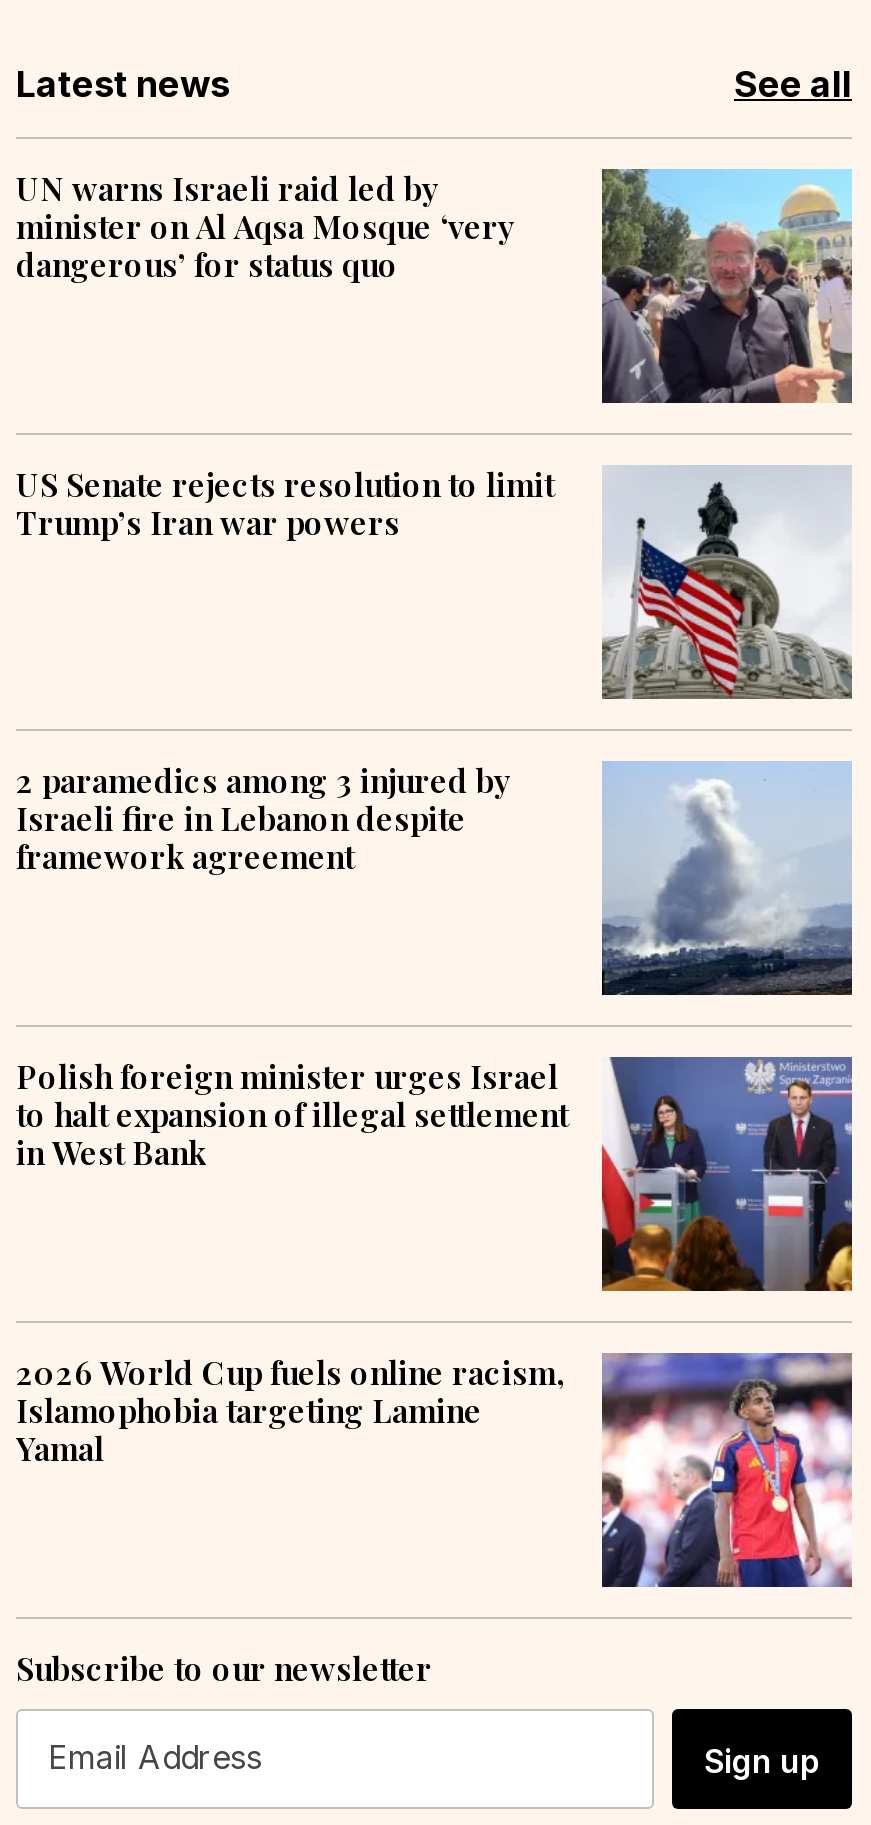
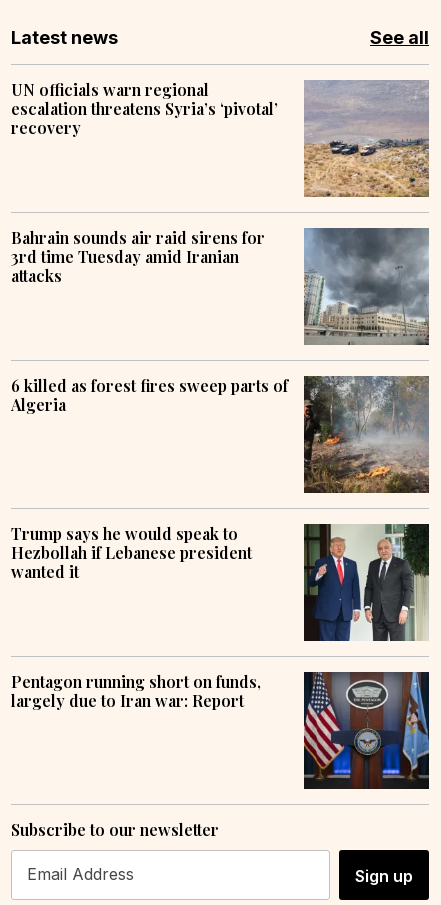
[16,166,516,284] UN warns Israeli raid led by | minister on Al Aqsa Mosque ‘very | dangerous’ for status quo -> [11,78,278,137] UN officials warn regional | escalation threatens Syria’s ‘pivotal’ | recovery
[600,169,852,405] [image] -> [303,80,429,198] [image]
[16,462,852,699] [image] | US Senate rejects resolution to limit | Trump’s Iran war powers -> [11,226,430,345] [image] | Bahrain sounds air raid sirens for | 3rd time Tuesday amid Iranian | attacks
[16,758,512,876] 2 paramedics among 3 injured by | Israeli fire in Lebanon despite | framework agreement -> [11,375,288,415] 6 killed as forest fires sweep parts of | Algeria
[600,761,852,995] [image] -> [303,375,430,494] [image]
[16,1054,568,1172] Polish foreign minister urges Israel | to halt expansion of illegal settlement | in West Bank -> [11,523,252,582] Trump says he would speak to | Hezbollah if Lebanese president | wanted it
[600,1055,854,1293] [image] -> [303,523,430,642] [image]
[16,1350,564,1468] 2026 World Cup fuels online racism, | Islamophobia targeting Lamine | Yamal -> [11,671,261,711] Pentagon running short on funds, | largely due to Iran war: Report
[600,1351,854,1589] [image] -> [303,671,430,790] [image]

